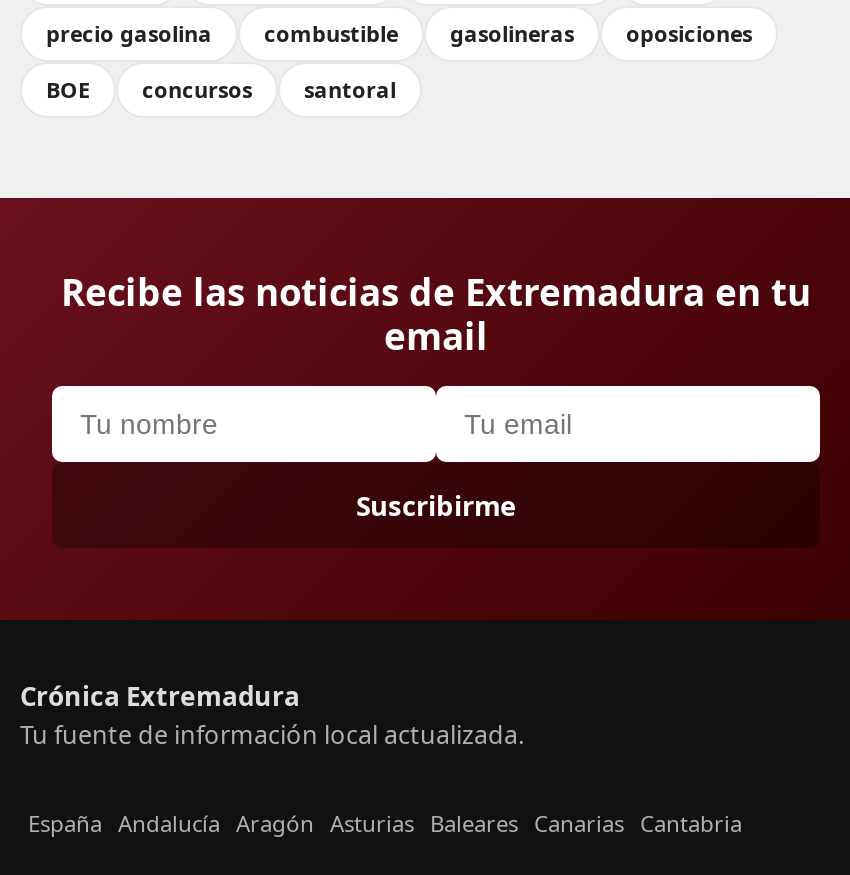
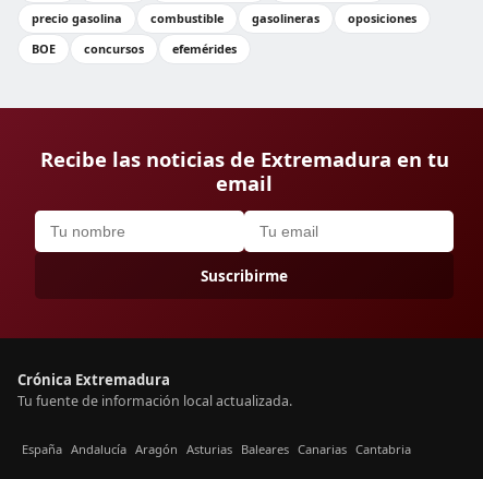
[304,74,396,104] santoral -> [172,40,237,57] efemérides

